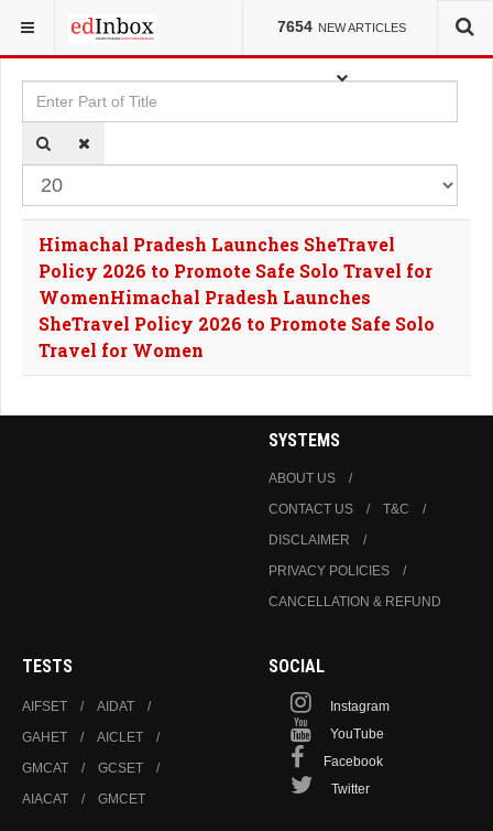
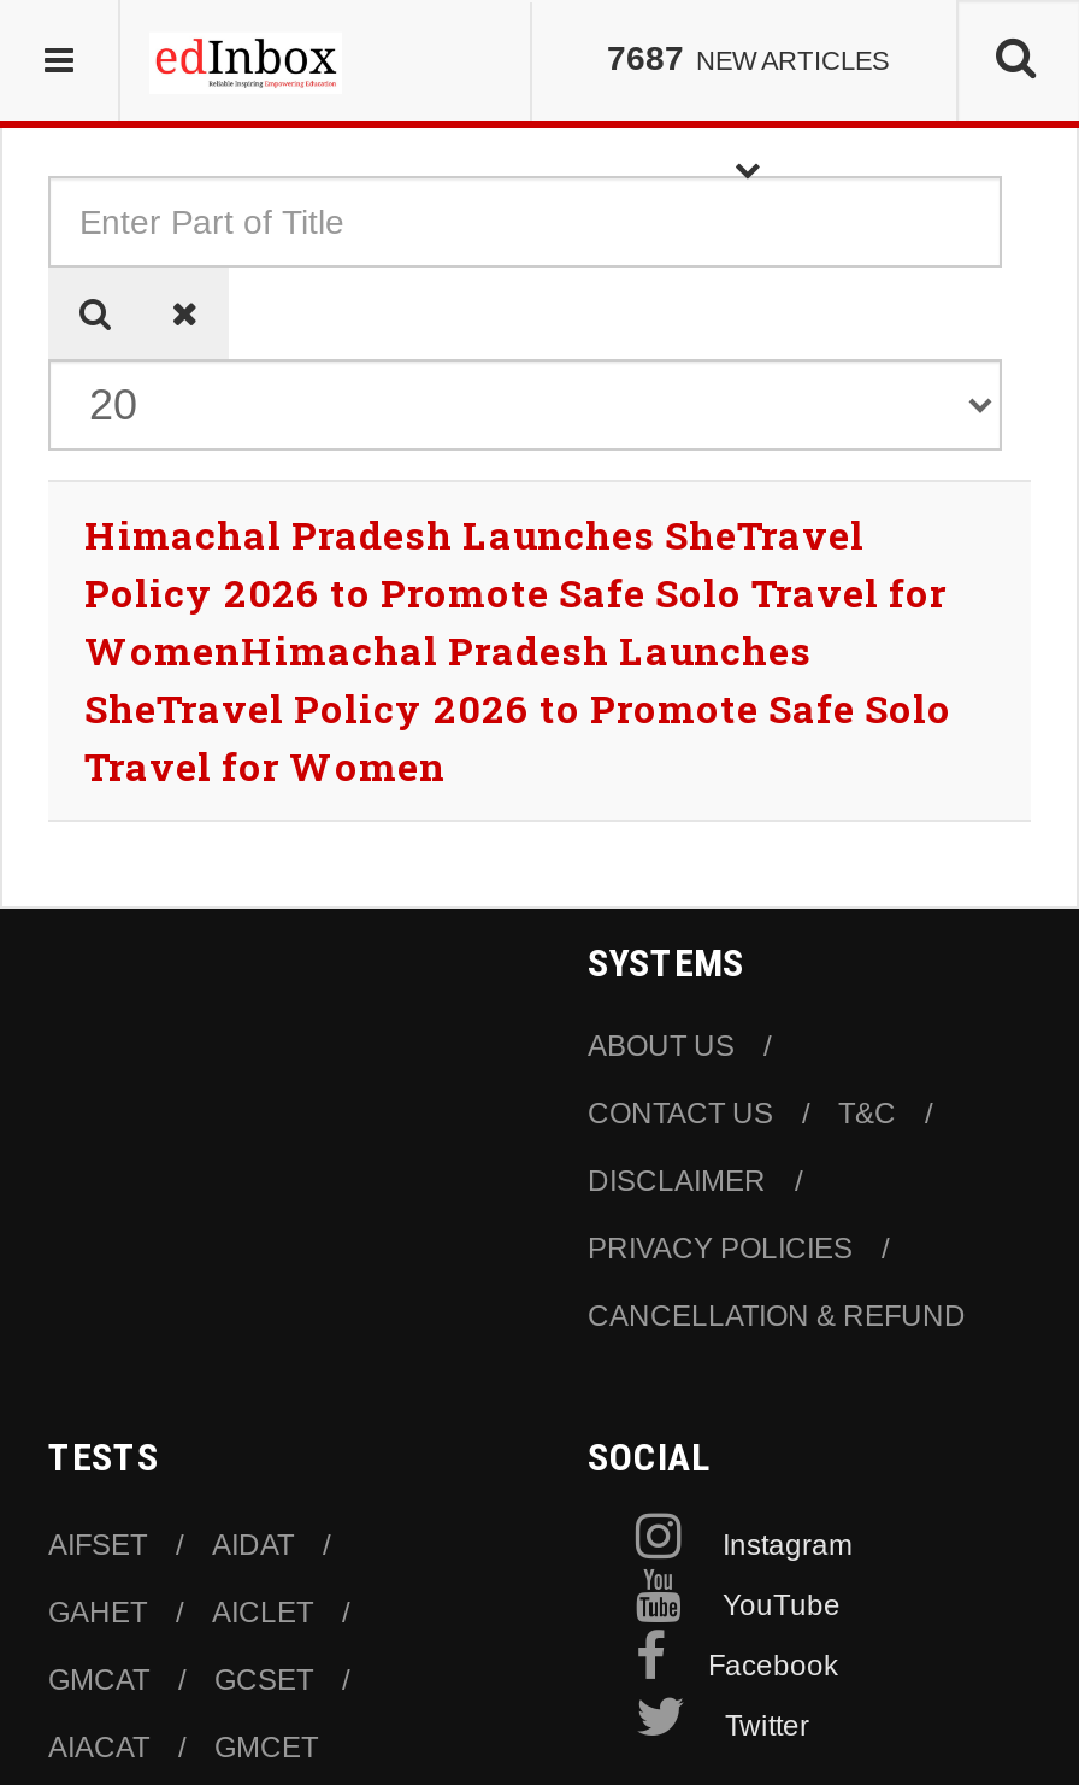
[277,18,406,35] 7654 NEW ARTICLES -> [607,39,889,77] 7687 NEW ARTICLES

